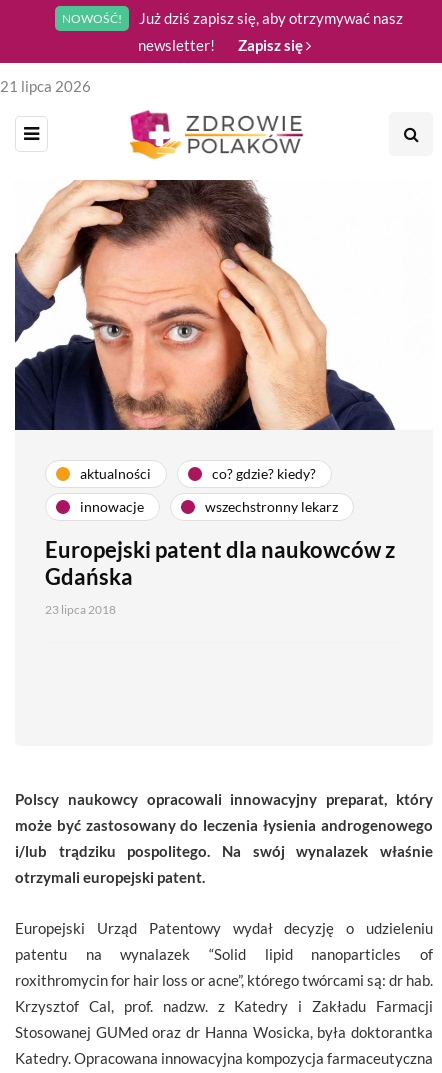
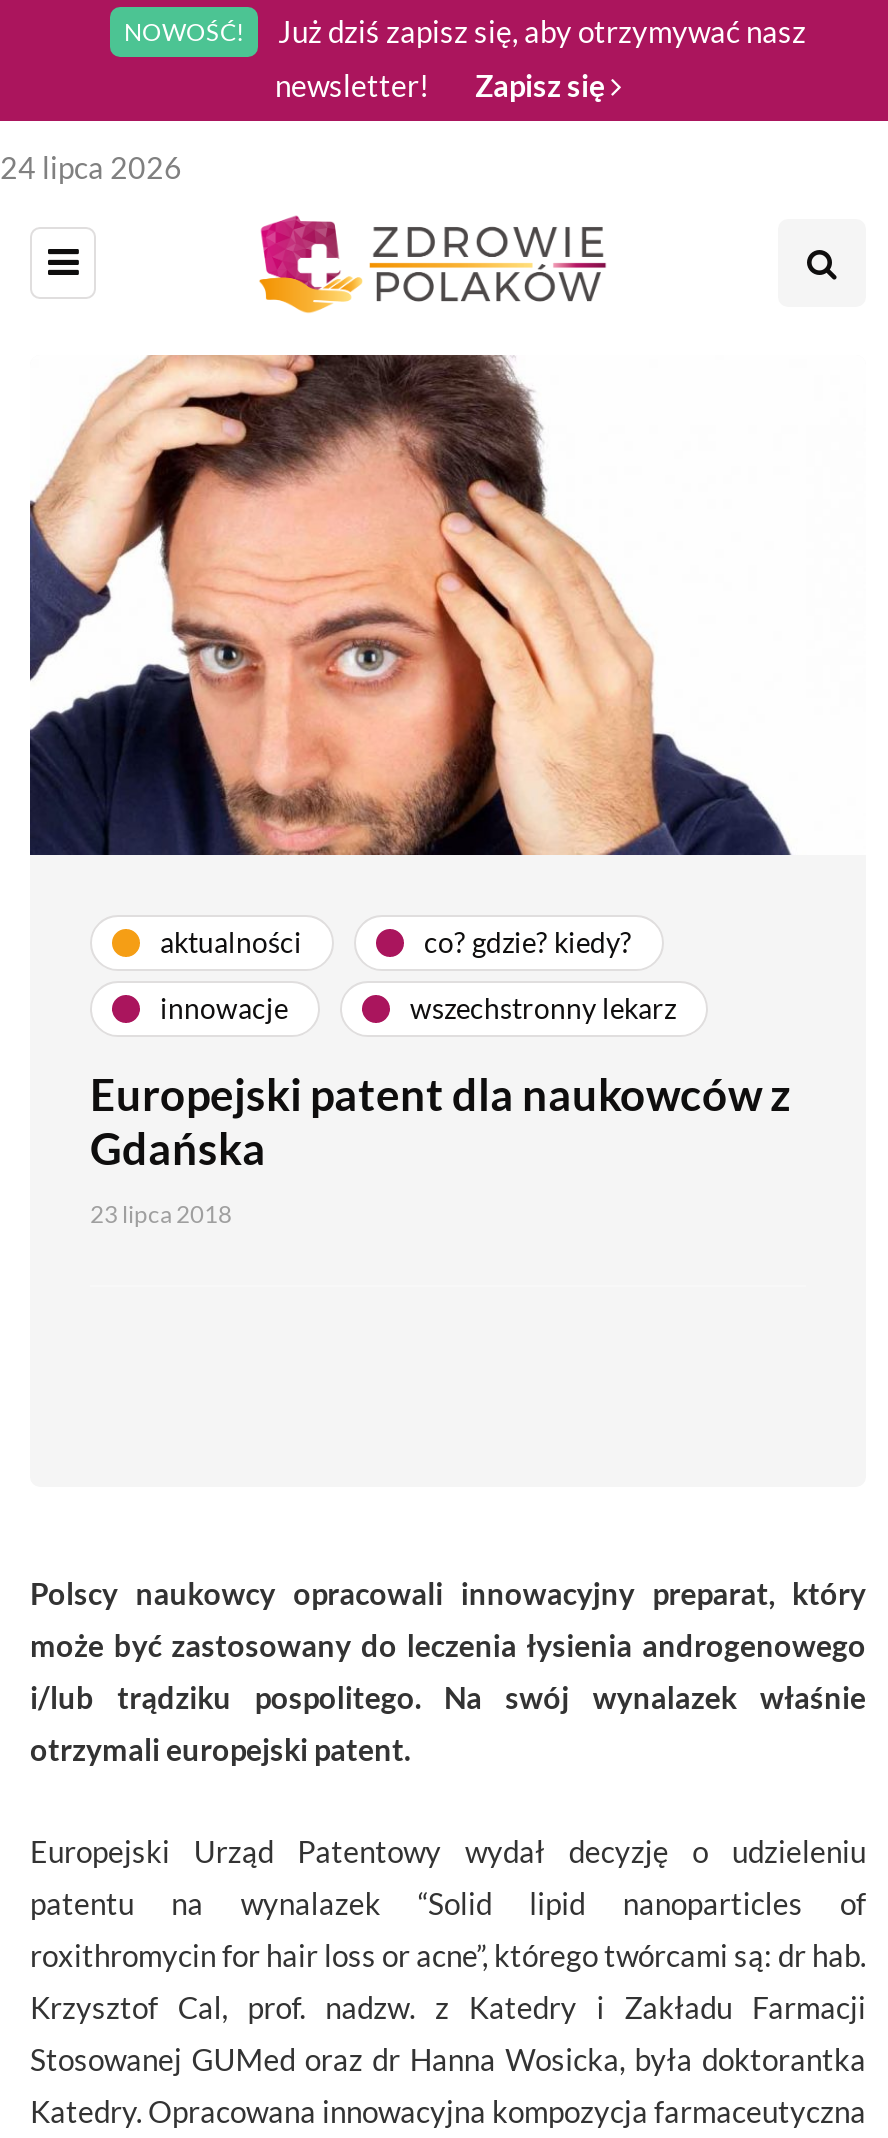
[0,77,91,95] 21 lipca 2026 -> [0,149,182,185] 24 lipca 2026

